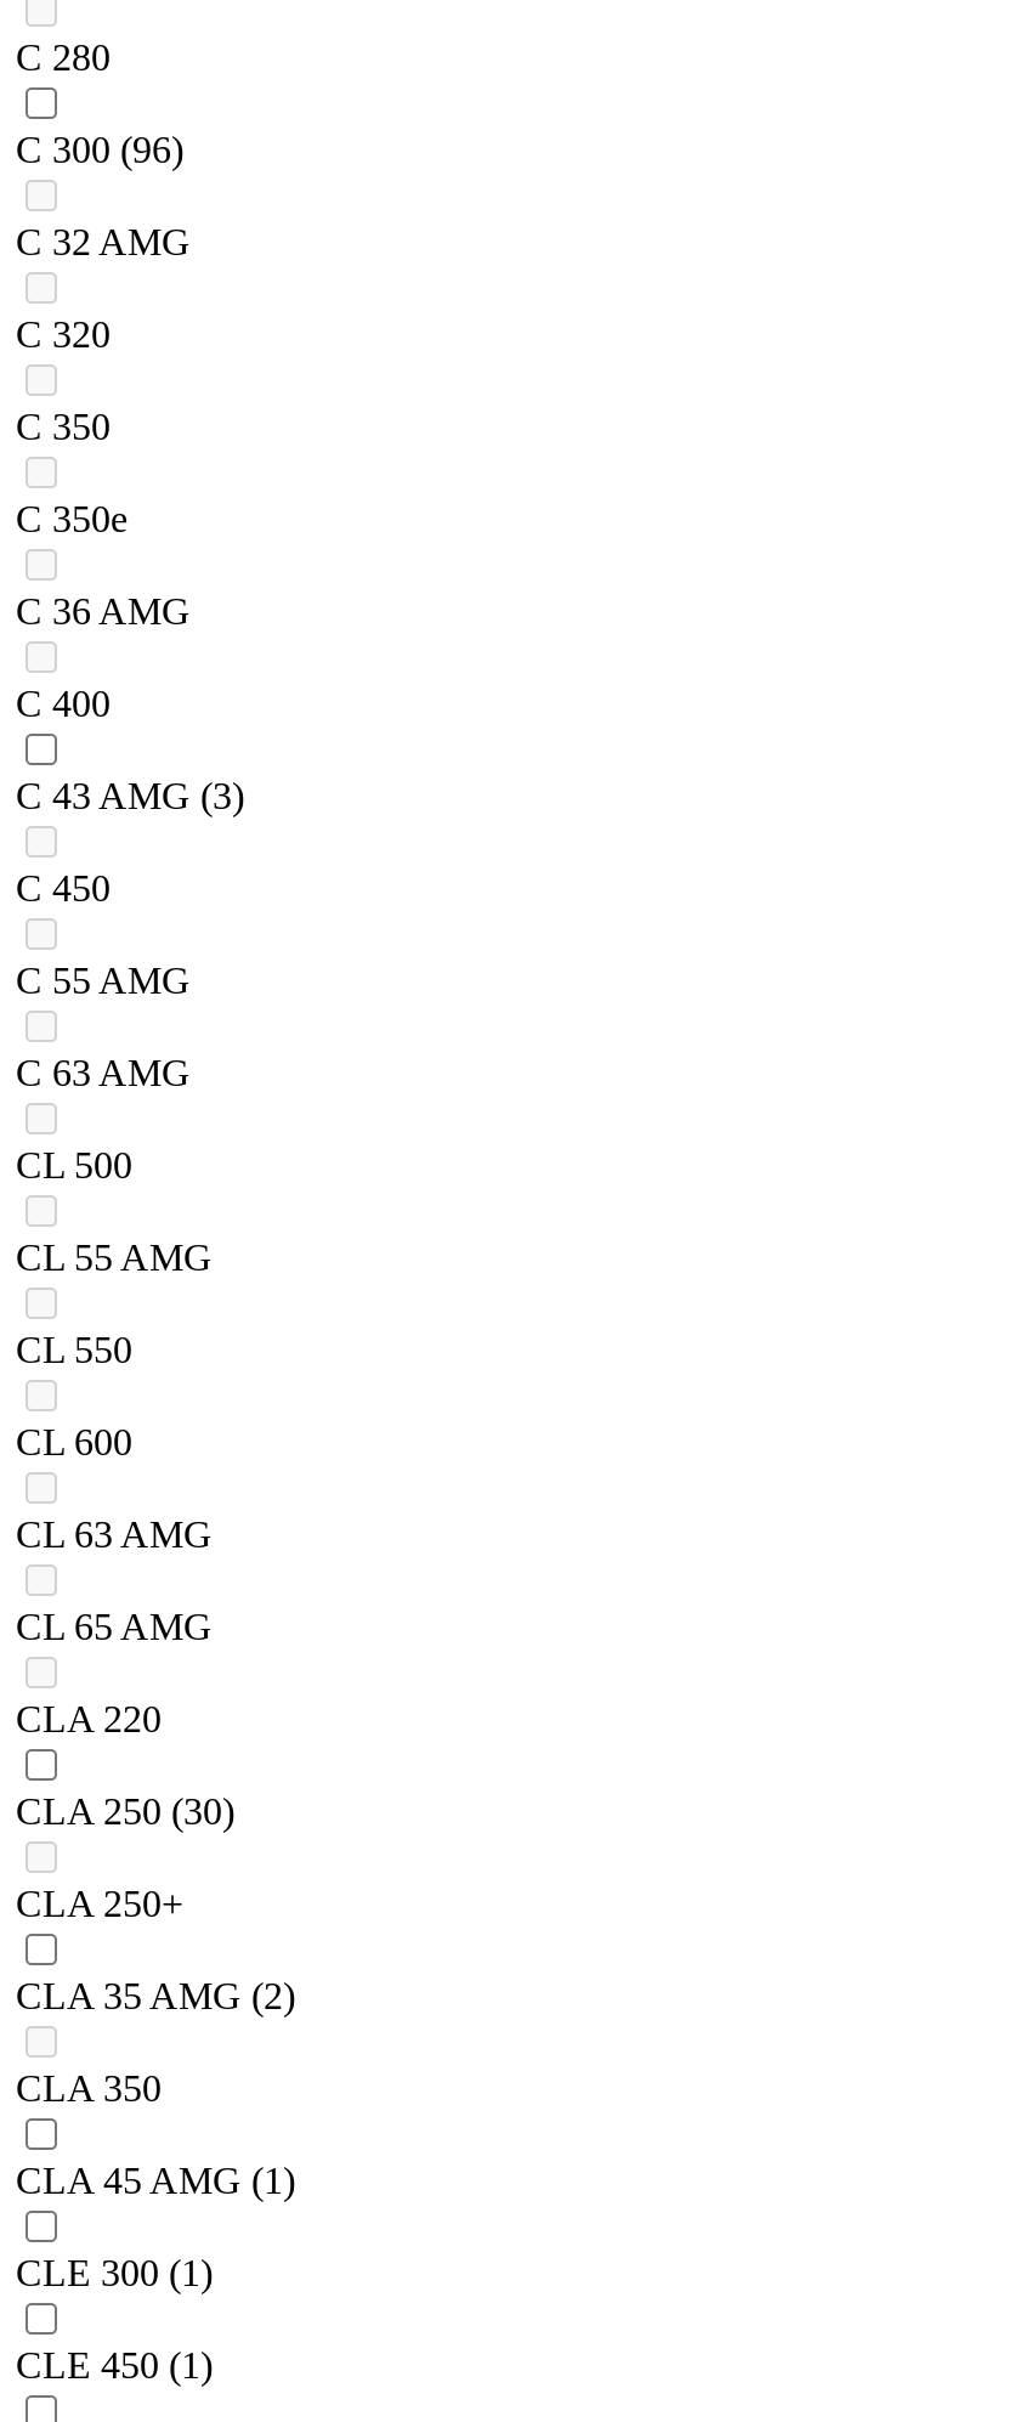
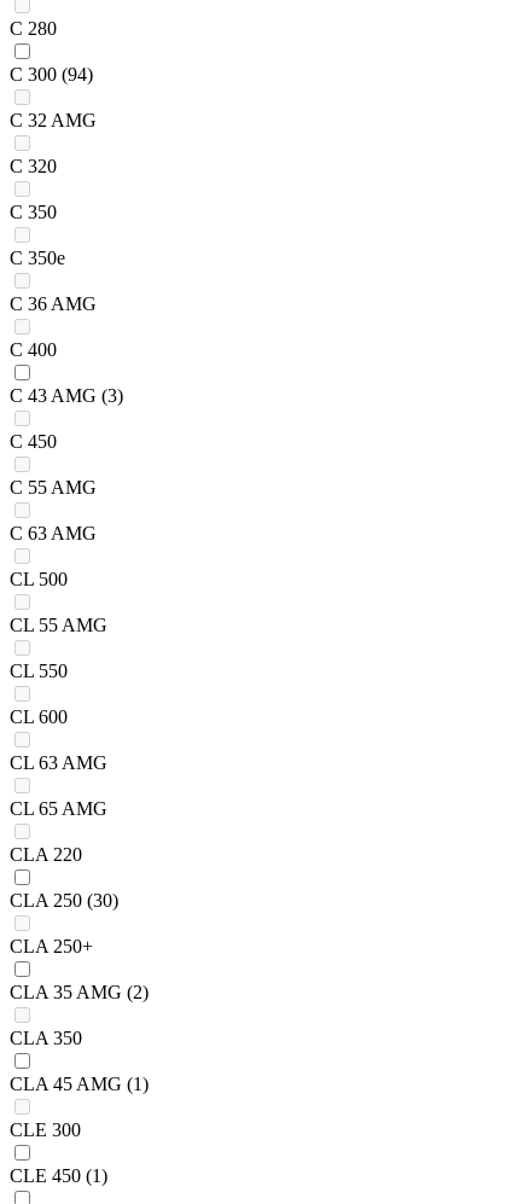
[16,130,183,171] C 300 (96) -> [10,64,93,85] C 300 (94)
[16,2253,213,2294] CLE 300 (1) -> [10,1120,81,1140] CLE 300

